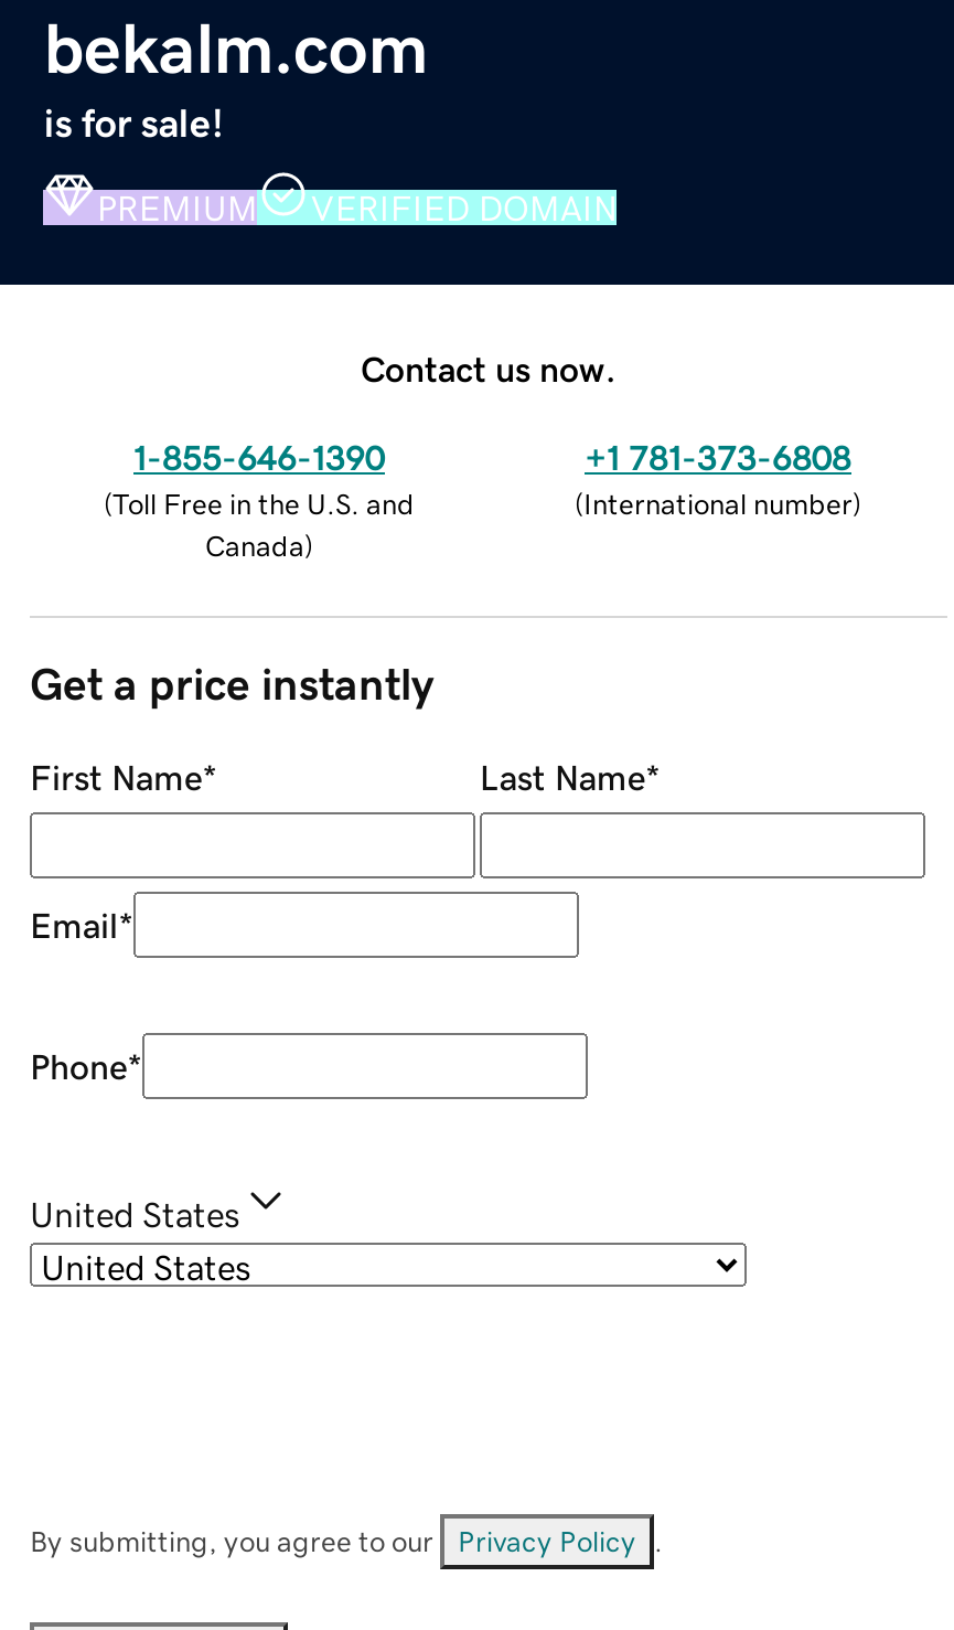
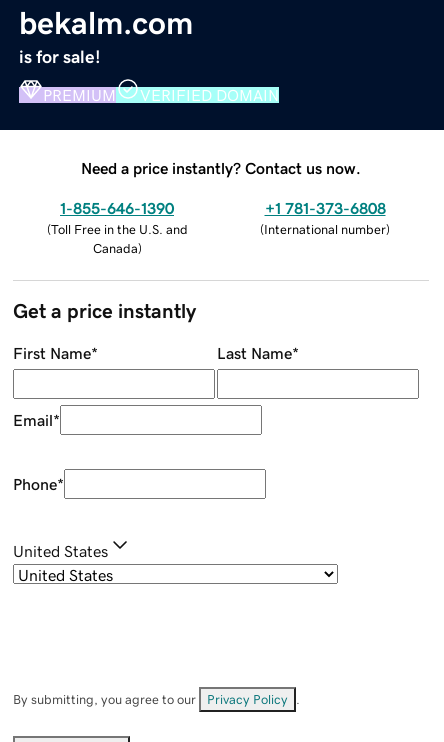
[361,350,617,385] Contact us now. -> [81,160,361,176] Need a price instantly? Contact us now.

